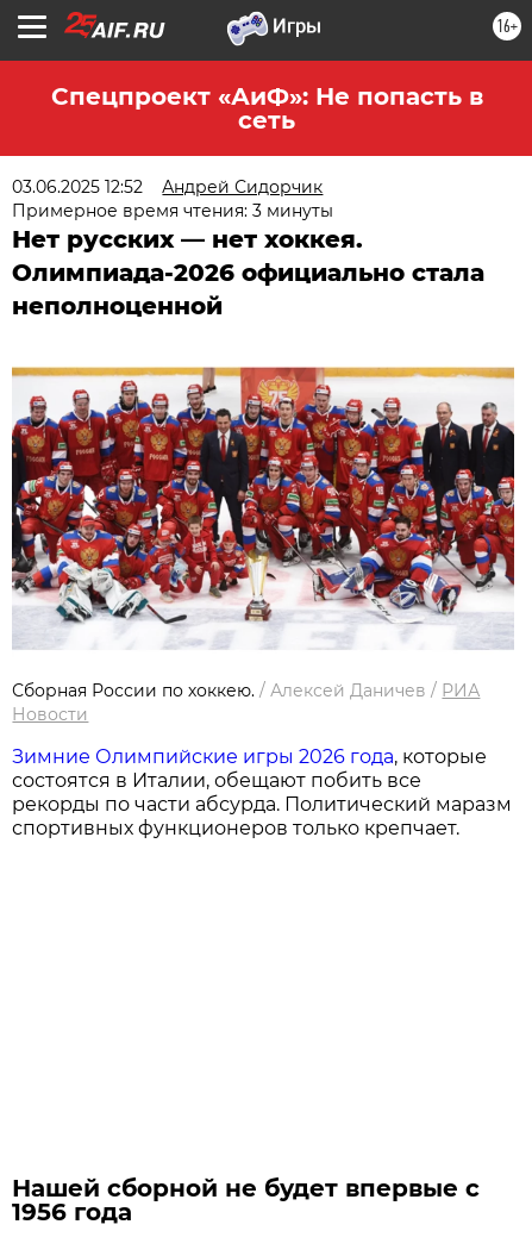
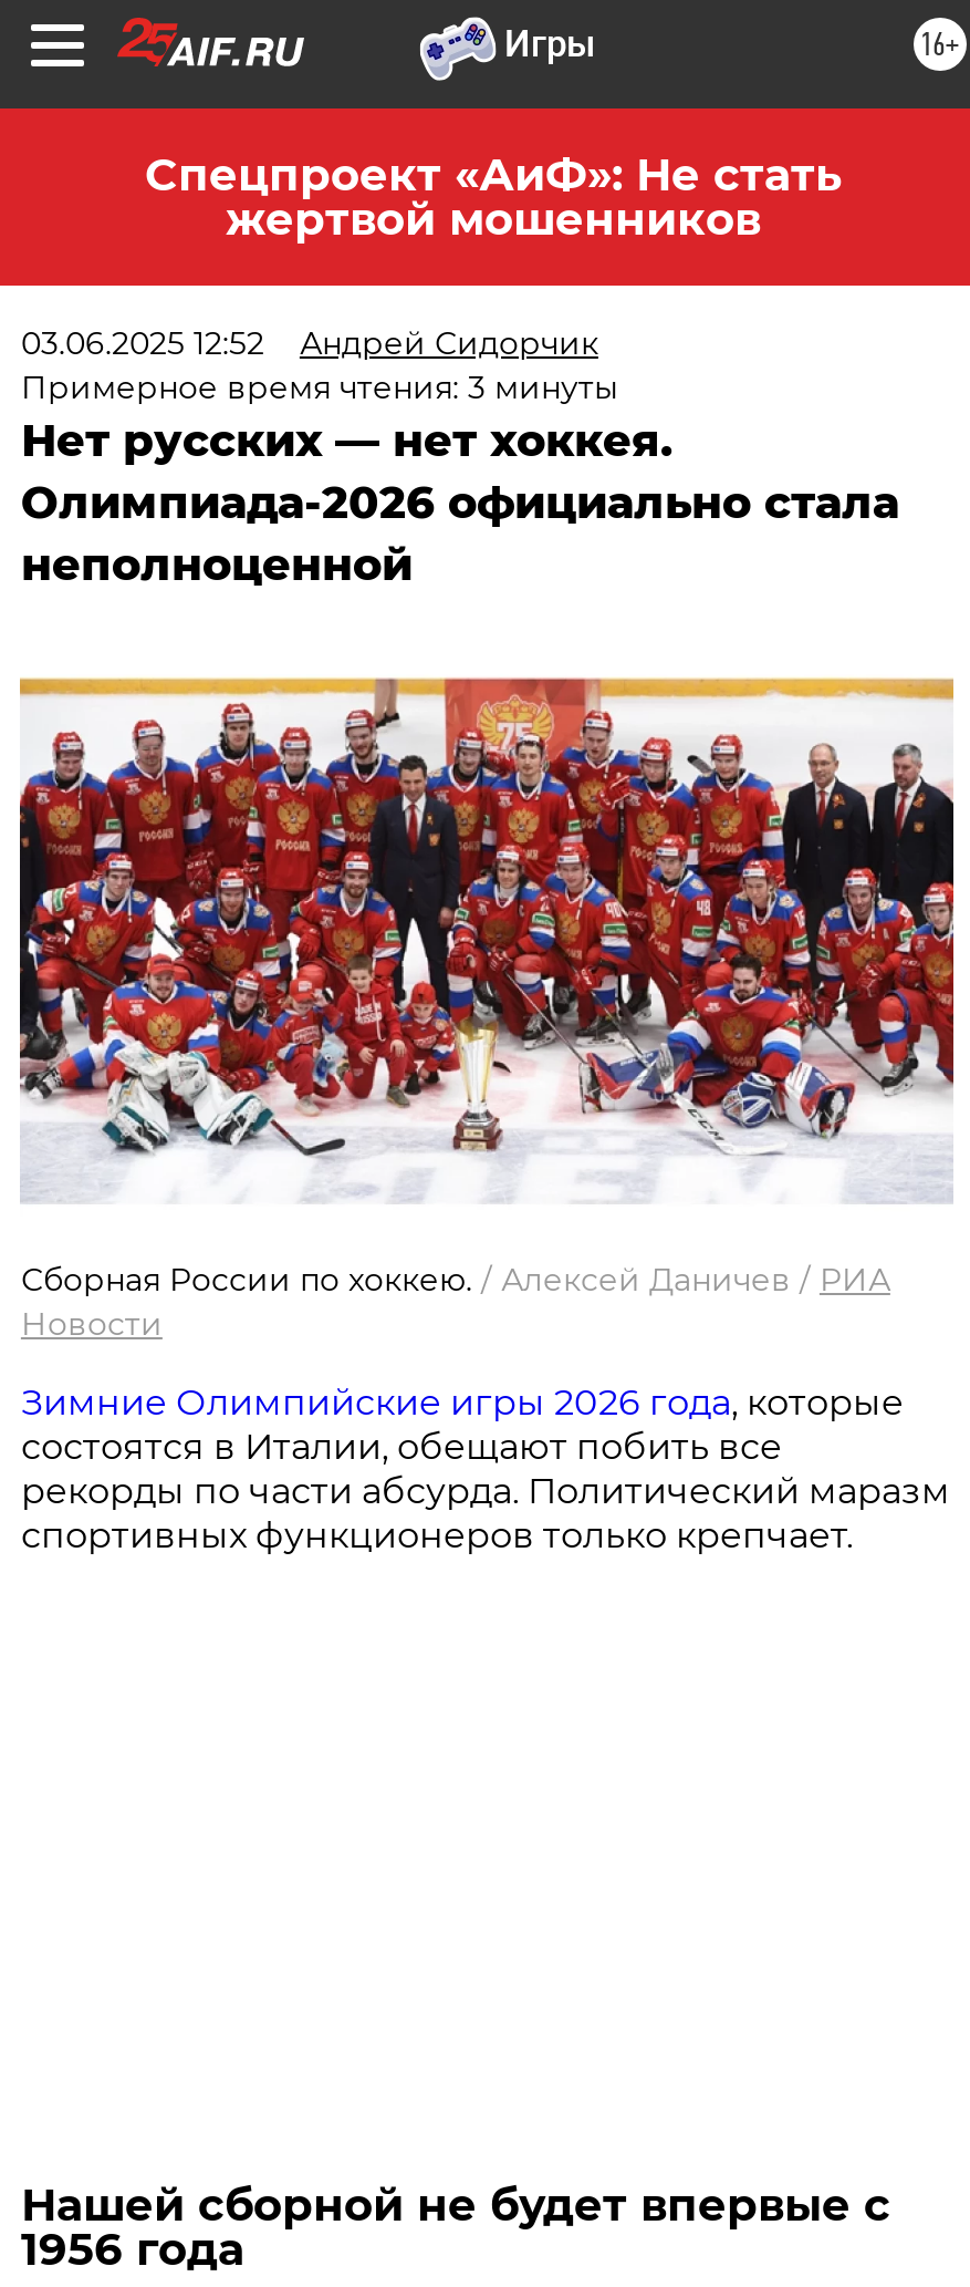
[51,82,483,135] Спецпроект «АиФ»: Не попасть в | сеть -> [145,148,842,246] Спецпроект «АиФ»: Не стать | жертвой мошенников

